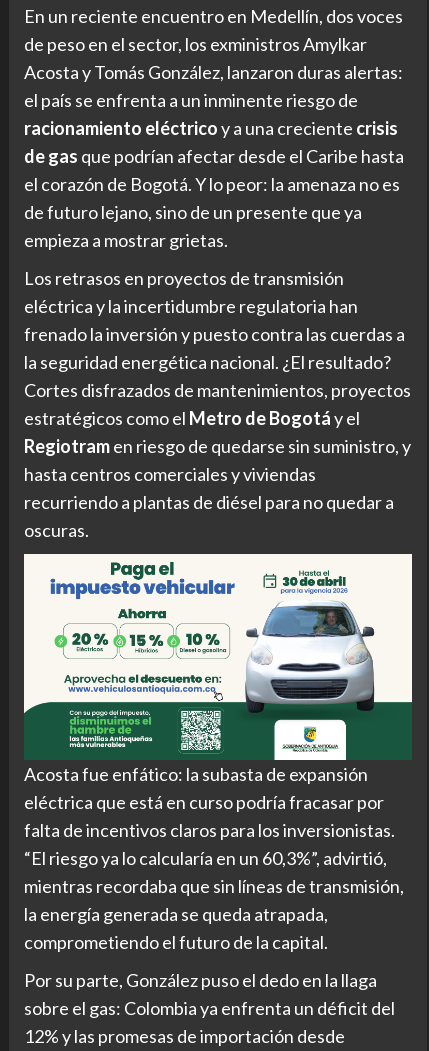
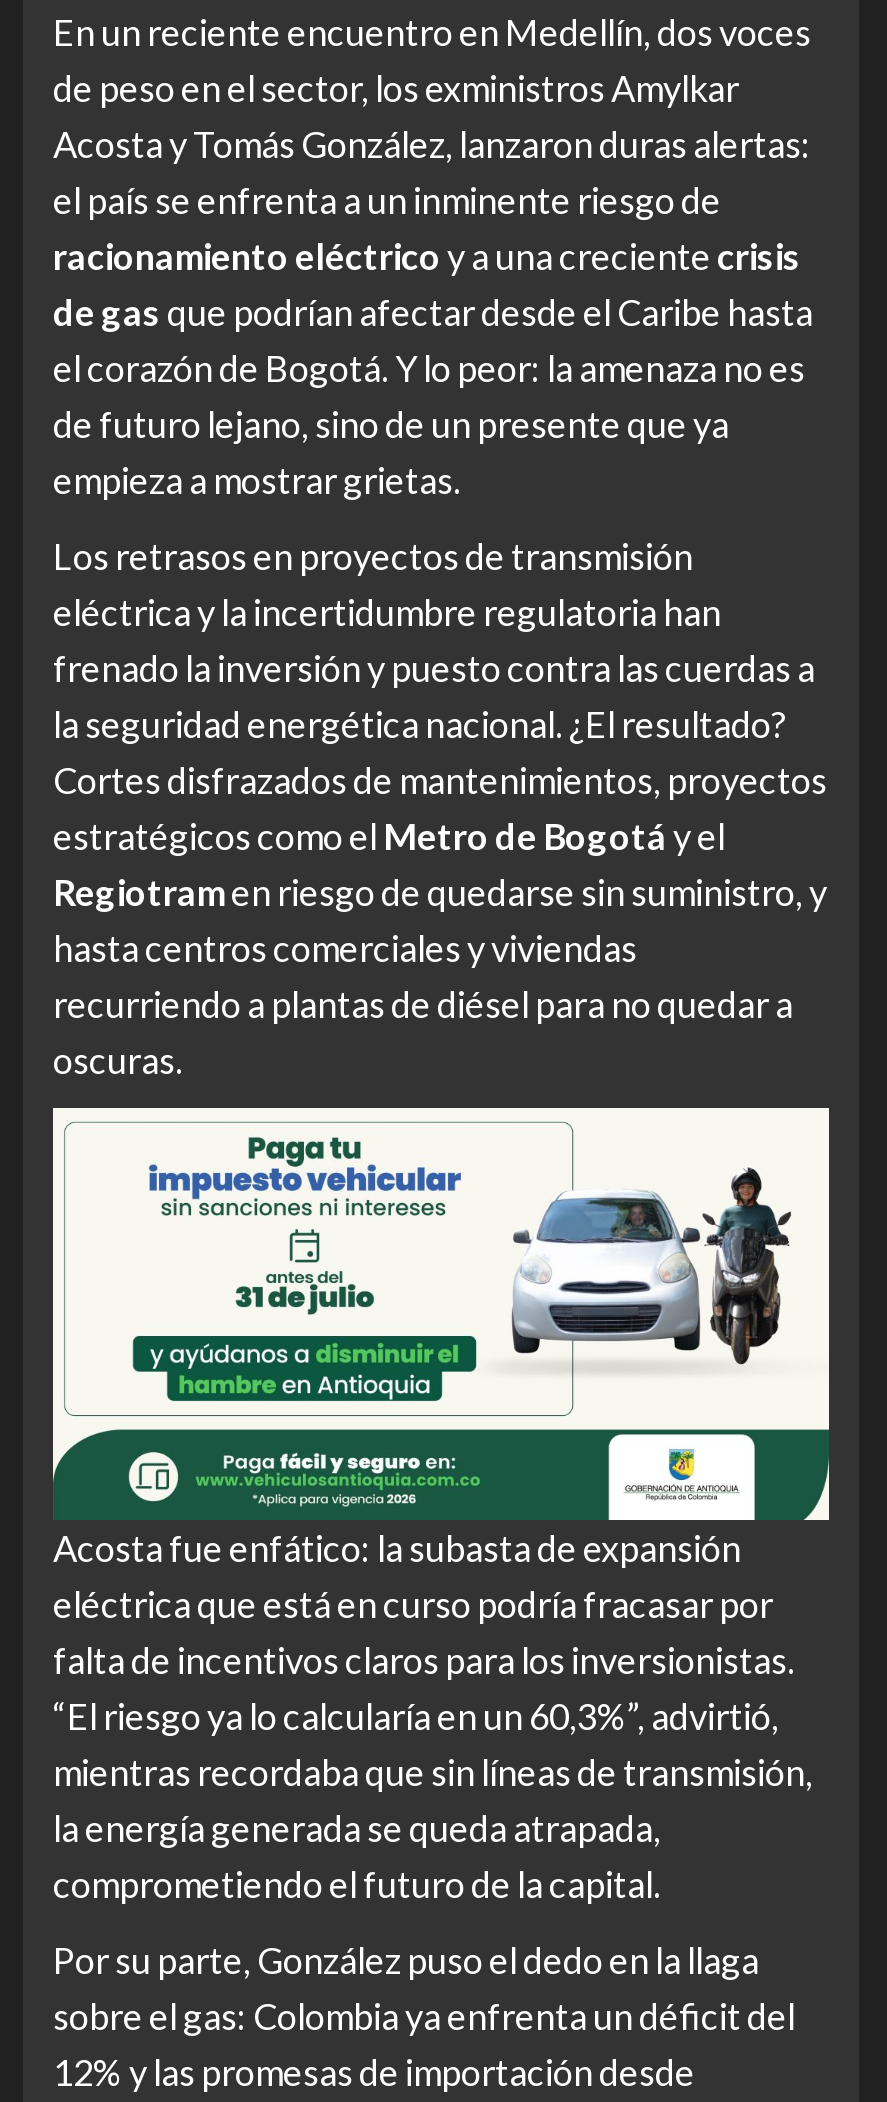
[24,561,412,761] [image] -> [51,1122,831,1522] [image]

